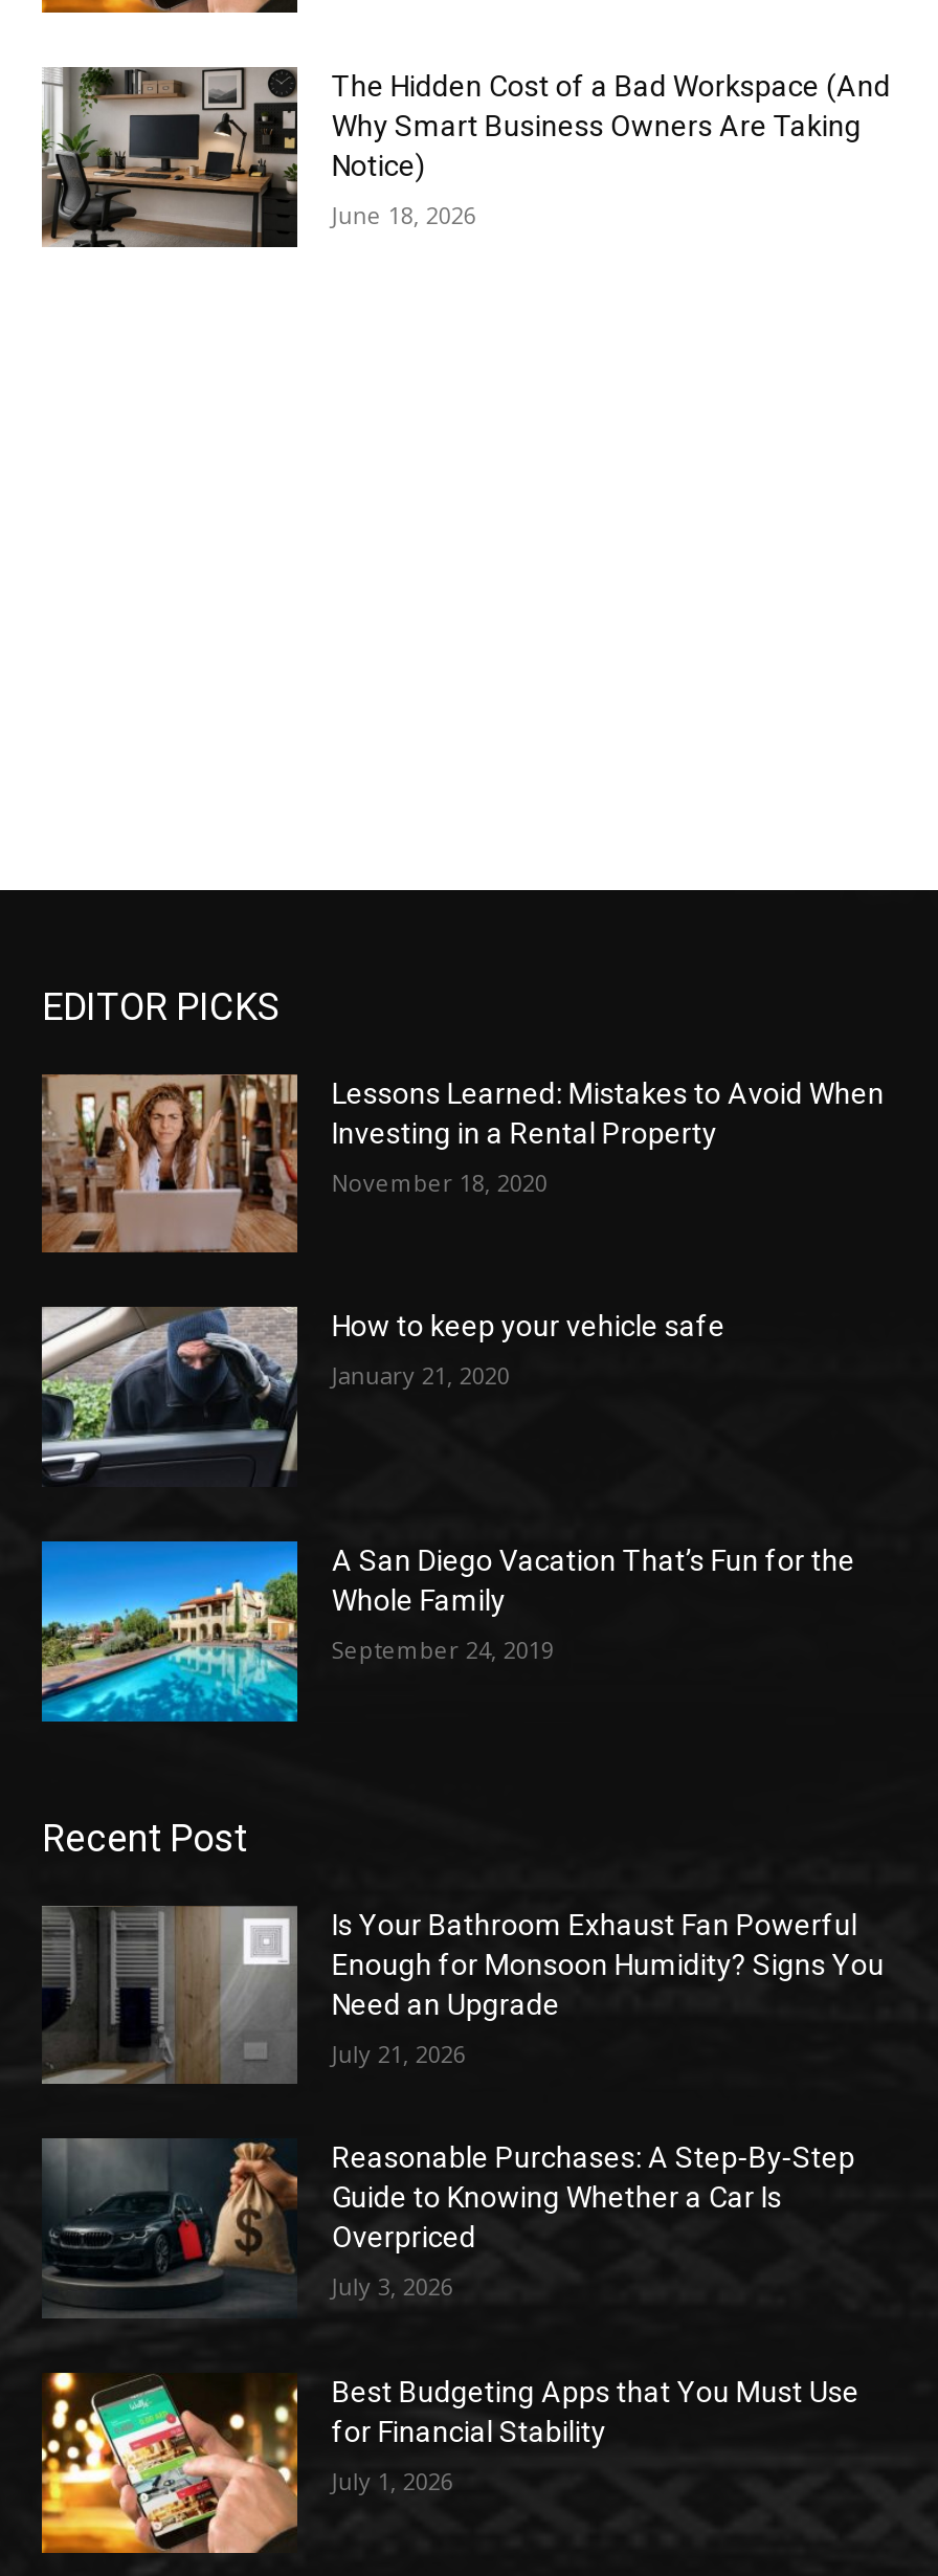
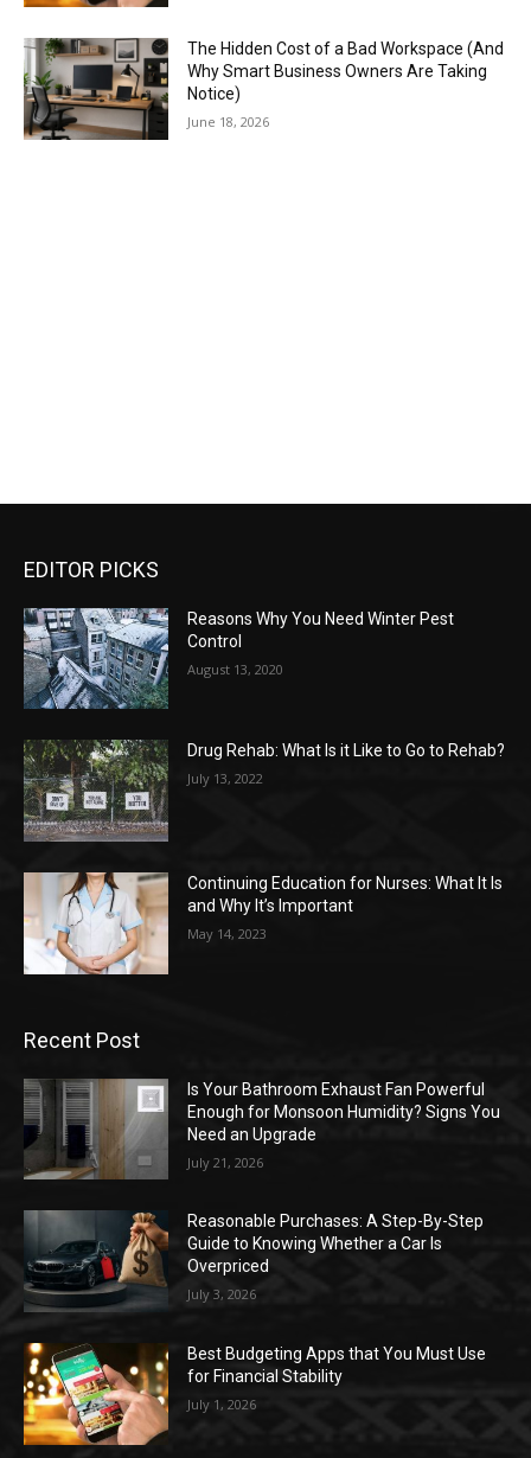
[42,1072,884,1254] [image] | Lessons Learned: Mistakes to Avoid When | Investing in a Rental Property -> [23,607,454,709] [image] | Reasons Why You Need Winter Pest | Control
[332,1166,547,1197] November 18, 2020 -> [188,660,284,678] August 13, 2020
[40,1305,725,1487] [image] | How to keep your vehicle safe -> [23,740,505,843] [image] | Drug Rehab: What Is it Like to Go to Rehab?
[332,1360,510,1391] January 21, 2020 -> [188,770,264,788] July 13, 2022
[40,1539,855,1724] [image] | A San Diego Vacation That’s Fun for the | Whole Family -> [23,871,503,976] [image] | Continuing Education for Nurses: What It Is | and Why It’s Important
[332,1634,554,1665] September 24, 2019 -> [188,925,267,942] May 14, 2023

